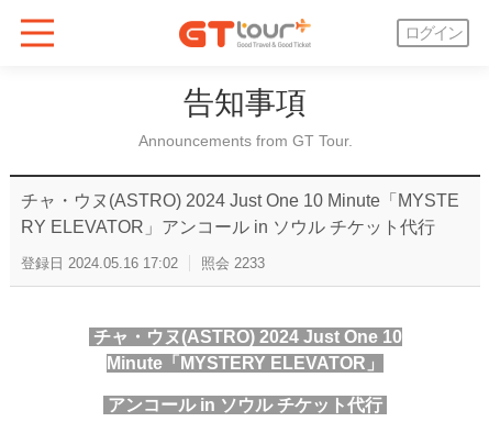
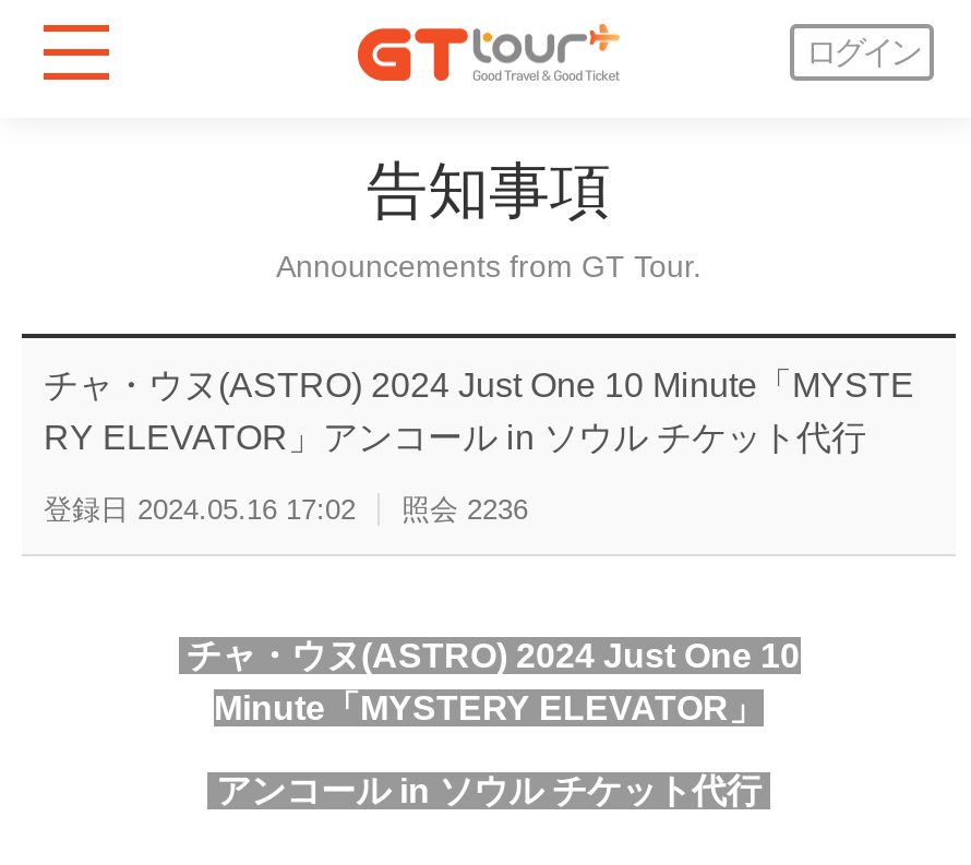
[21,255,265,271] 登録日2024.05.16 17:02 照会2233 -> [44,493,528,526] 登録日2024.05.16 17:02 照会2236

